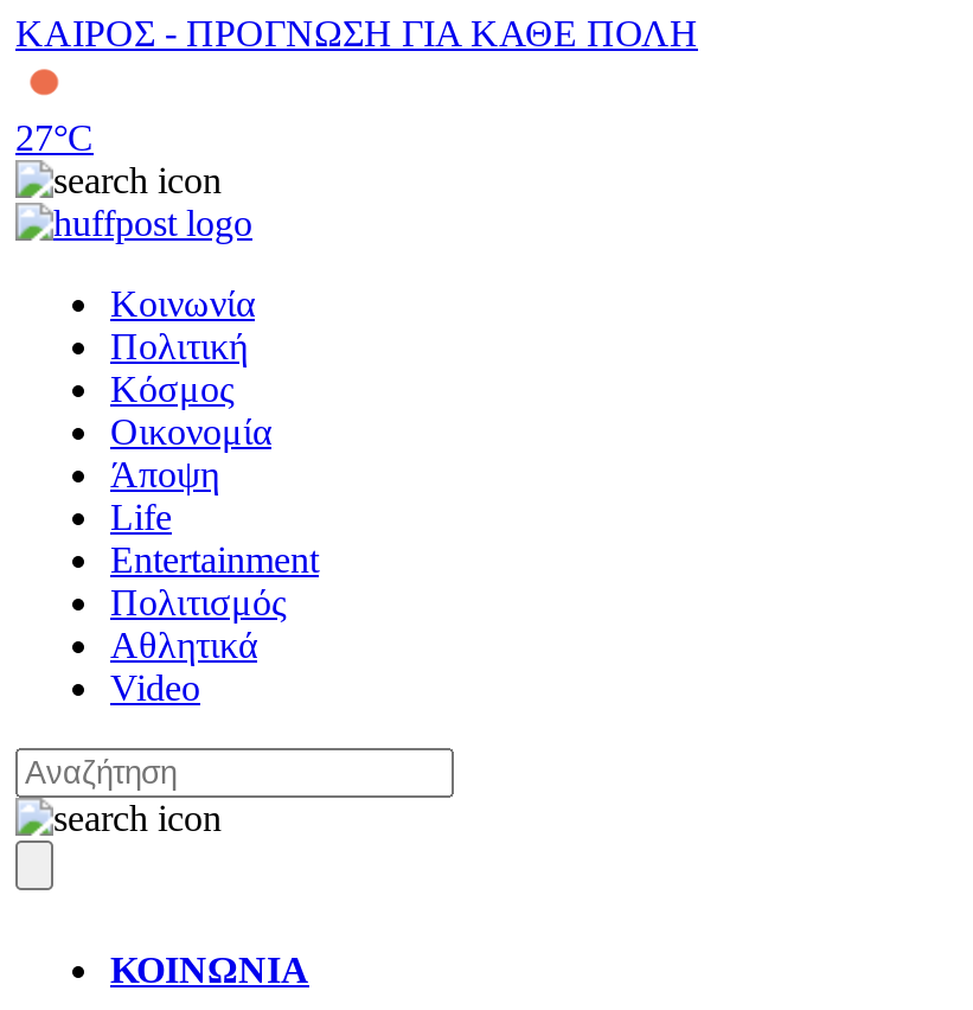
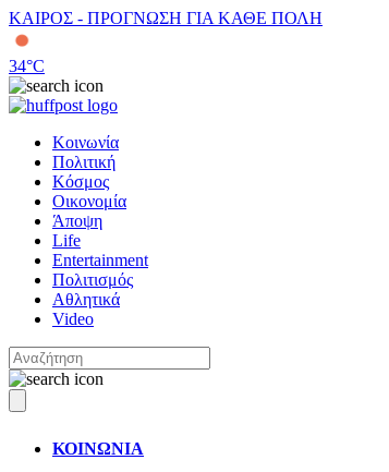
[15,117,94,158] 27°C -> [9,57,45,75] 34°C

